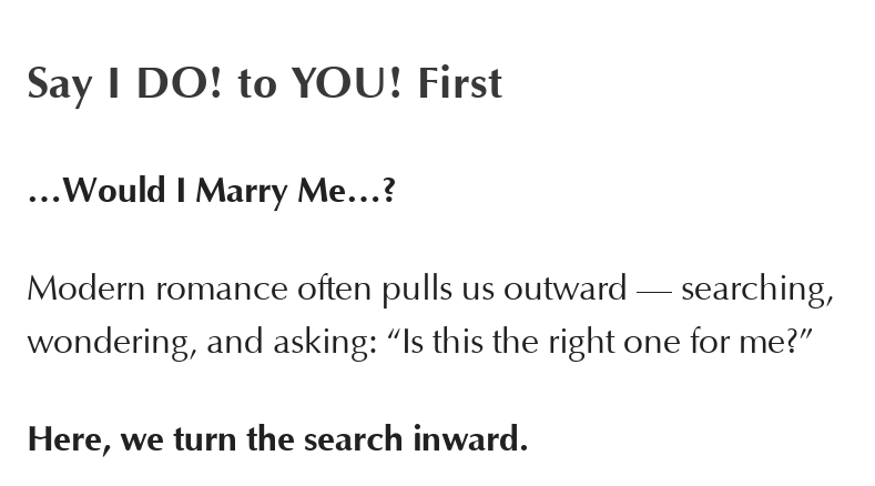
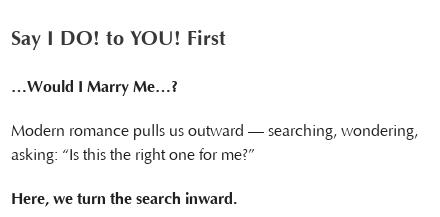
[27,269,834,362] Modern romance often pulls us outward — searching, | wondering, and asking: “Is this the right one for me?” -> [11,122,418,164] Modern romance pulls us outward — searching, wondering, | asking: “Is this the right one for me?”

